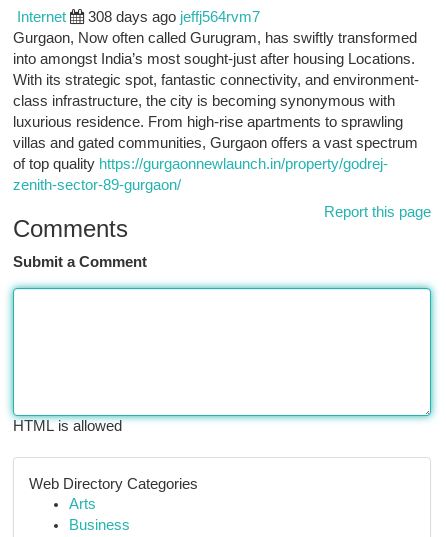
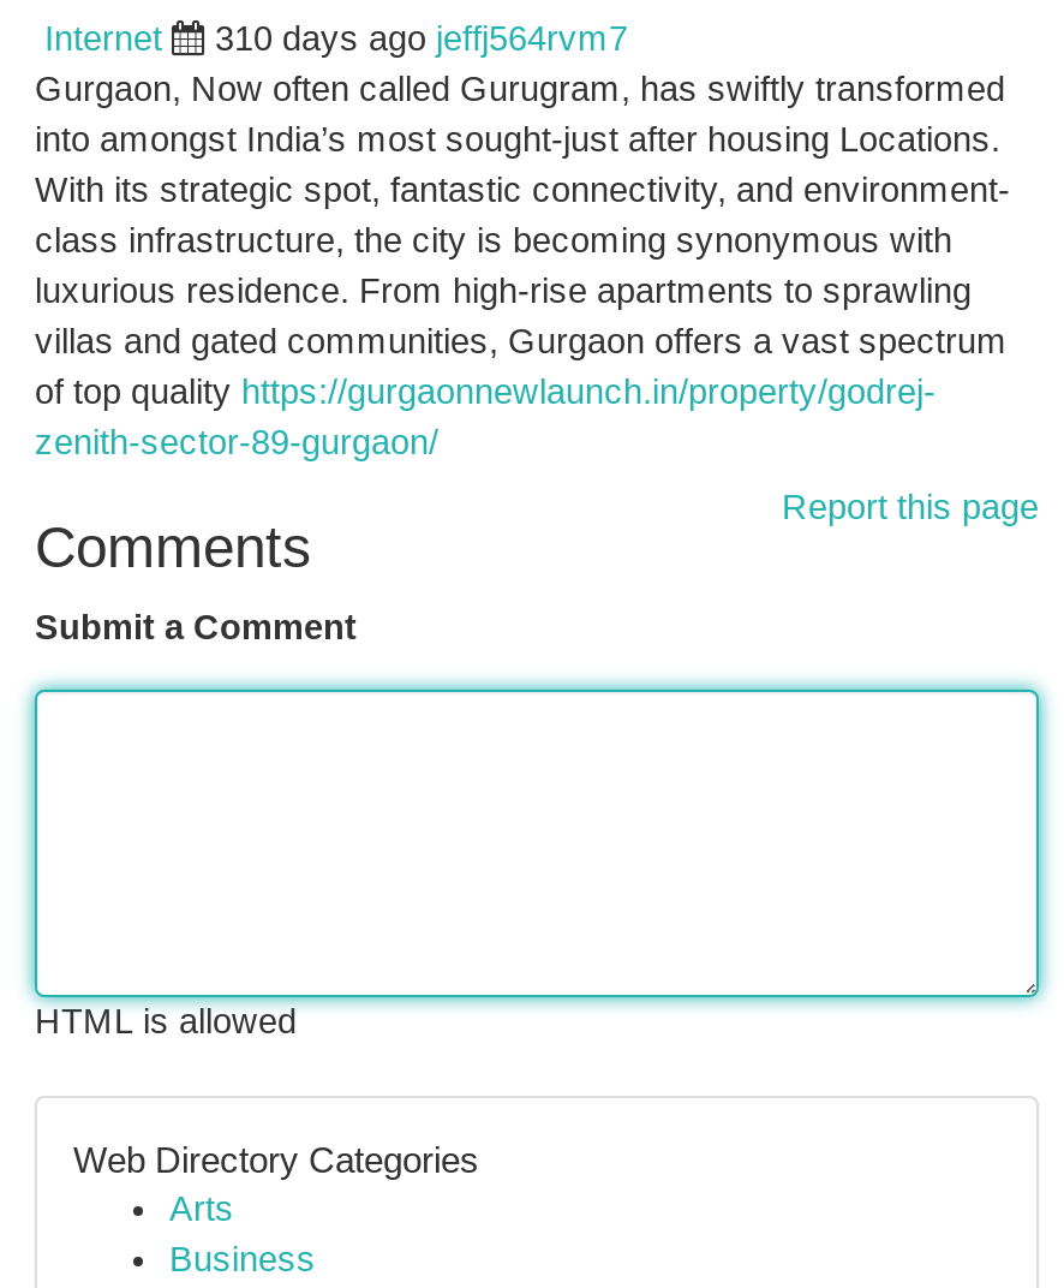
[88,9,260,25] 308 days ago jeffj564rvm7 -> [215,19,628,58] 310 days ago jeffj564rvm7

